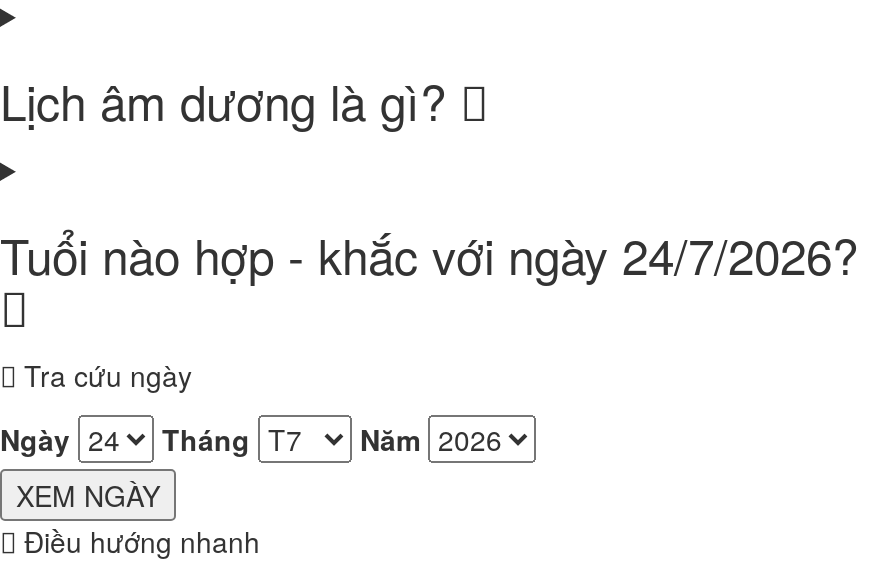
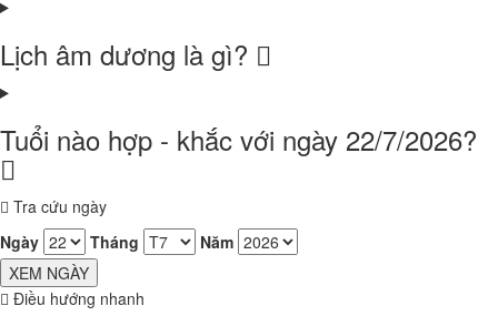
[0,219,858,289] Tuổi nào hợp - khắc với ngày 24/7/2026? -> [0,120,477,159] Tuổi nào hợp - khắc với ngày 22/7/2026?

